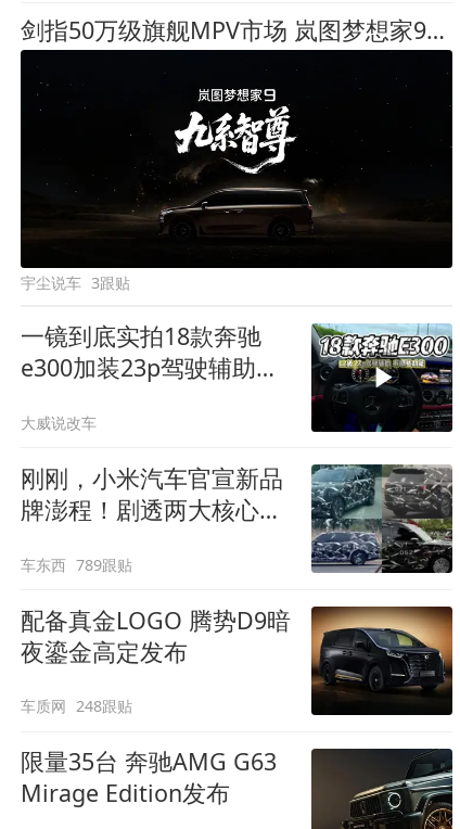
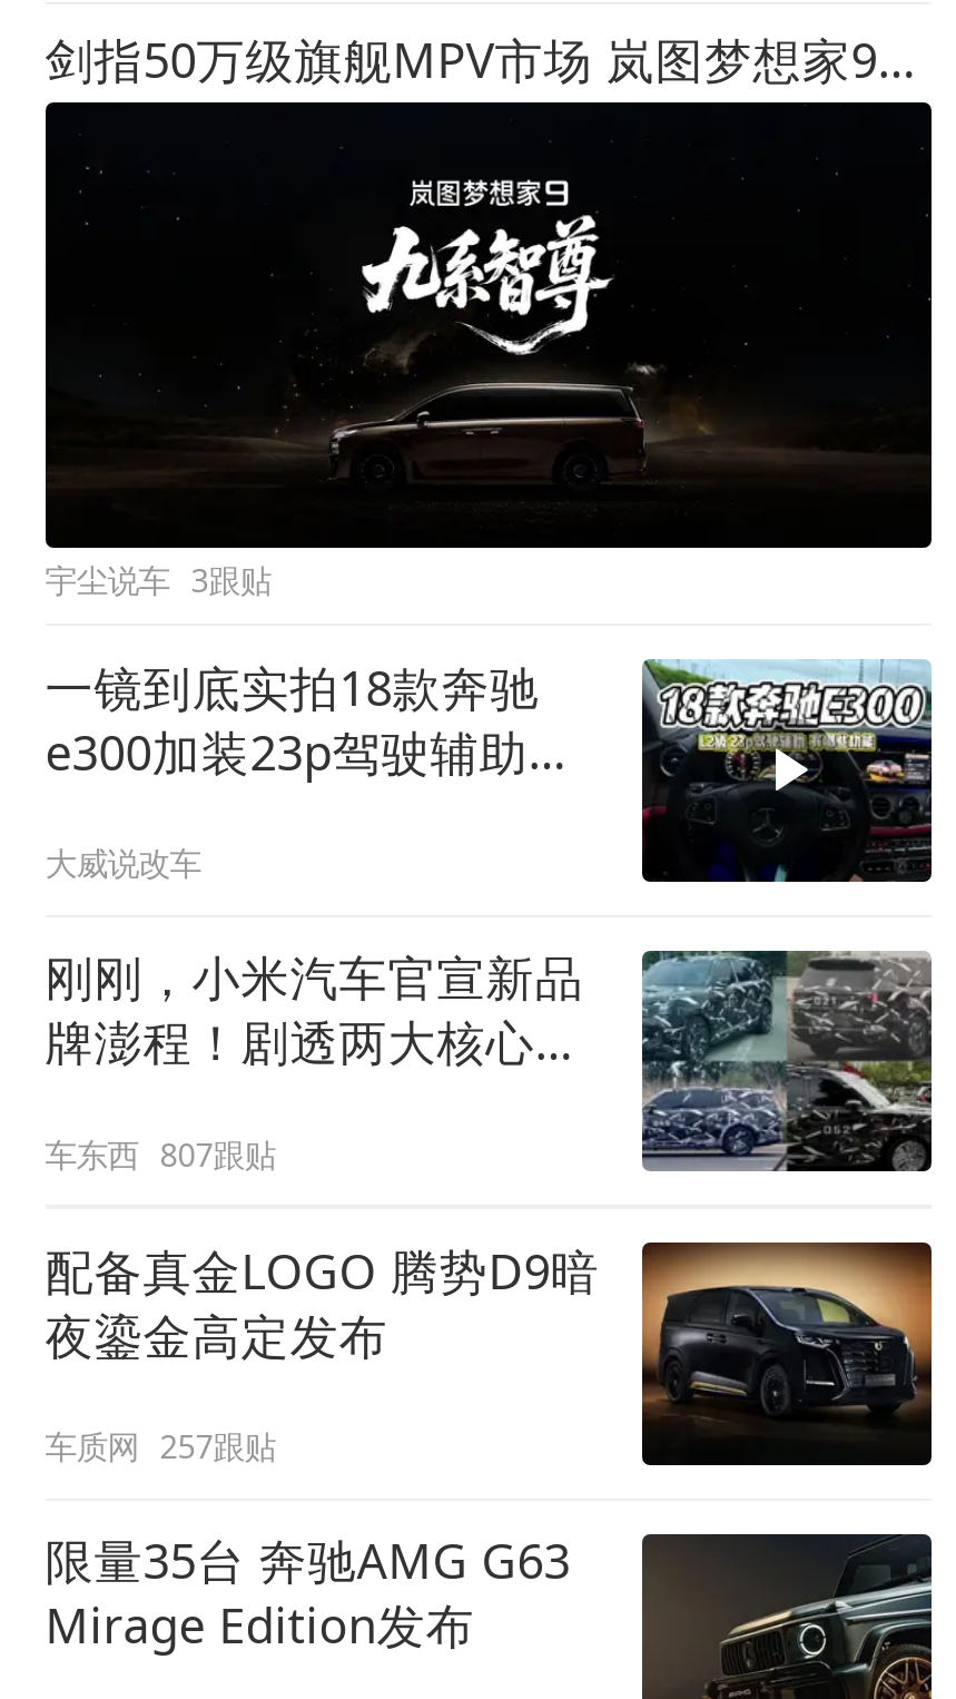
[20,554,133,575] 车东西 789跟贴 -> [45,1132,276,1175] 车东西 807跟贴
[20,696,133,716] 车质网 248跟贴 -> [45,1426,276,1468] 车质网 257跟贴

